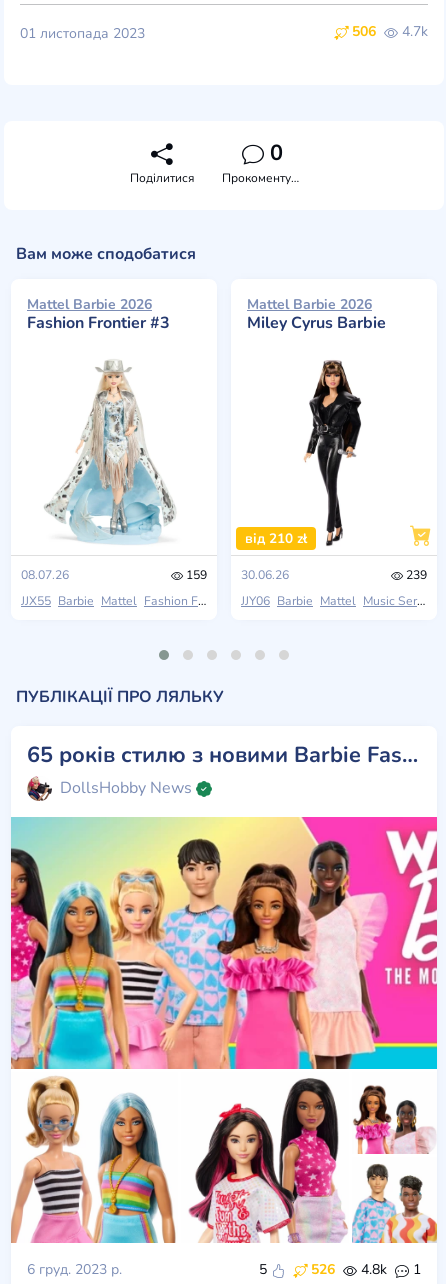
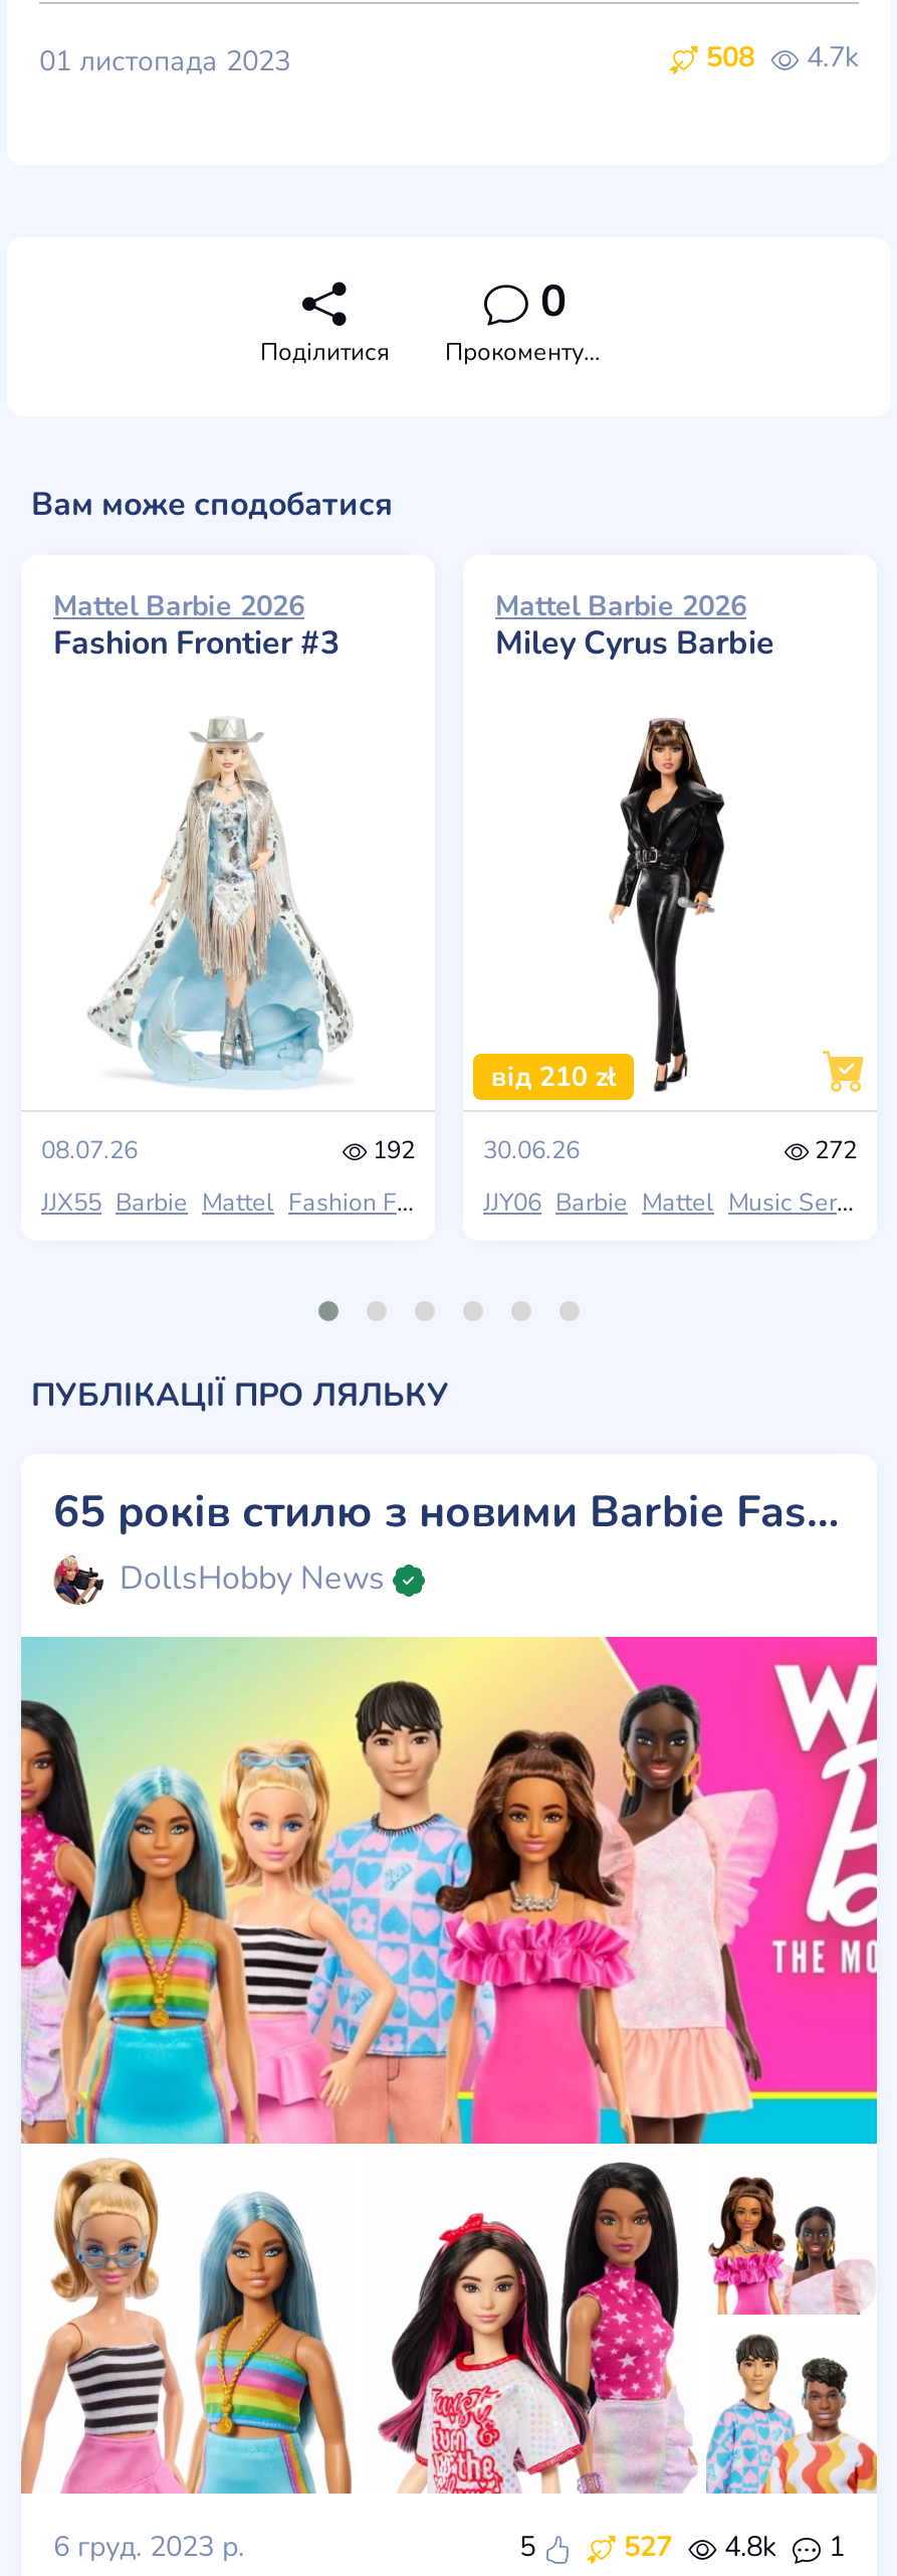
[348,22,428,41] 506 4.7k -> [698,39,859,77] 508 4.7k
[183,567,207,583] 159 -> [367,1134,415,1166] 192
[403,567,427,583] 239 -> [809,1134,857,1166] 272
[307,1260,421,1279] 526 4.8k 1 -> [616,2527,845,2565] 527 4.8k 1

